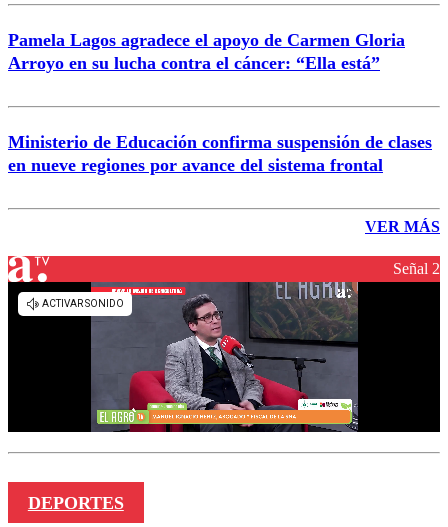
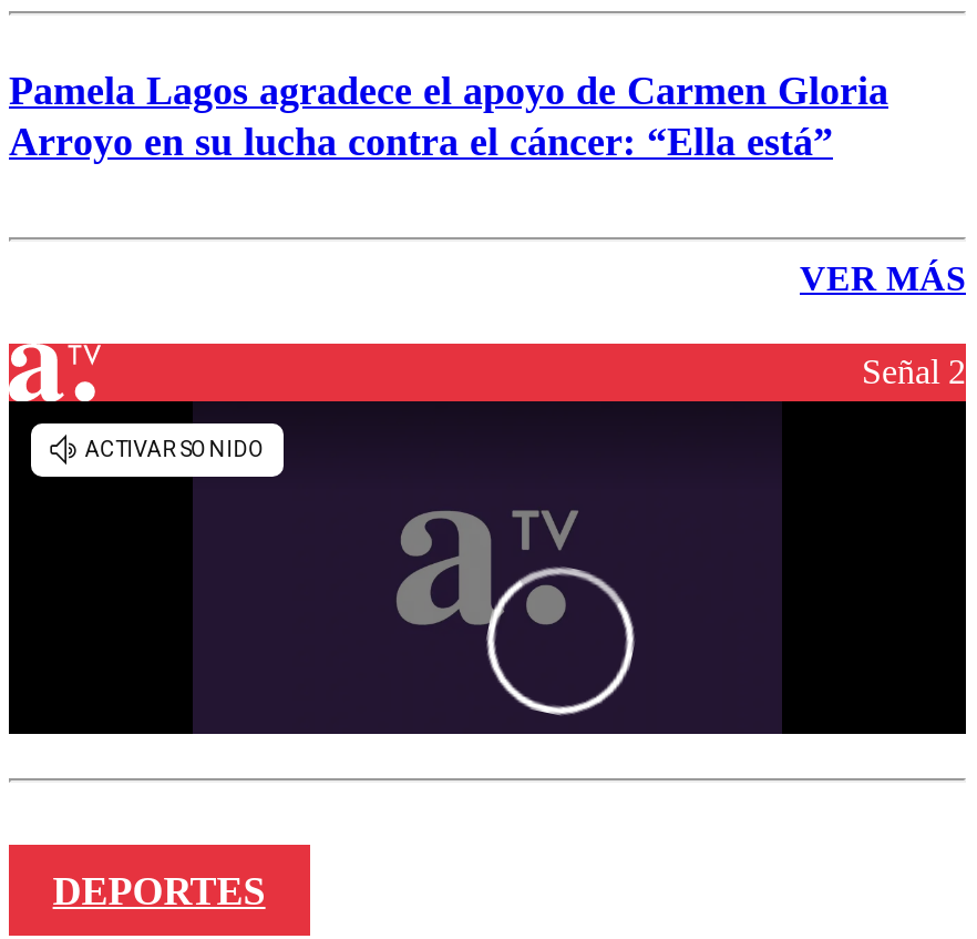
[8,132,432,175] Ministerio de Educación confirma suspensión de clases | en nueve regiones por avance del sistema frontal -> none
[90,281,359,433] [image] -> [191,399,784,736] [image]

